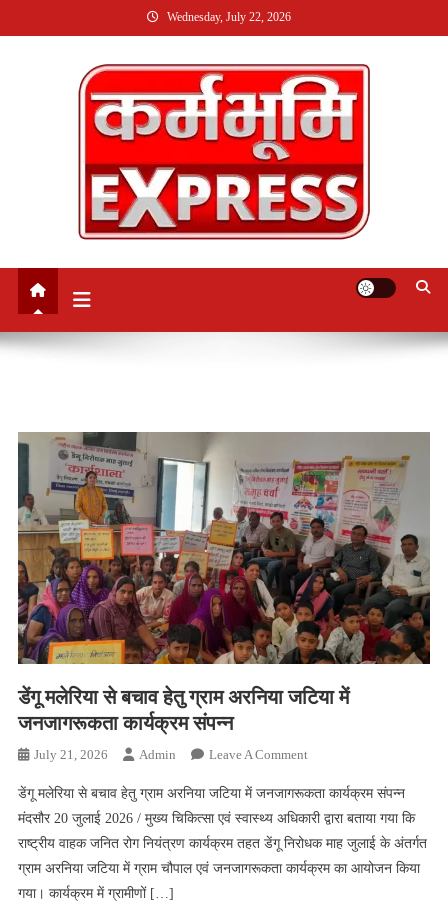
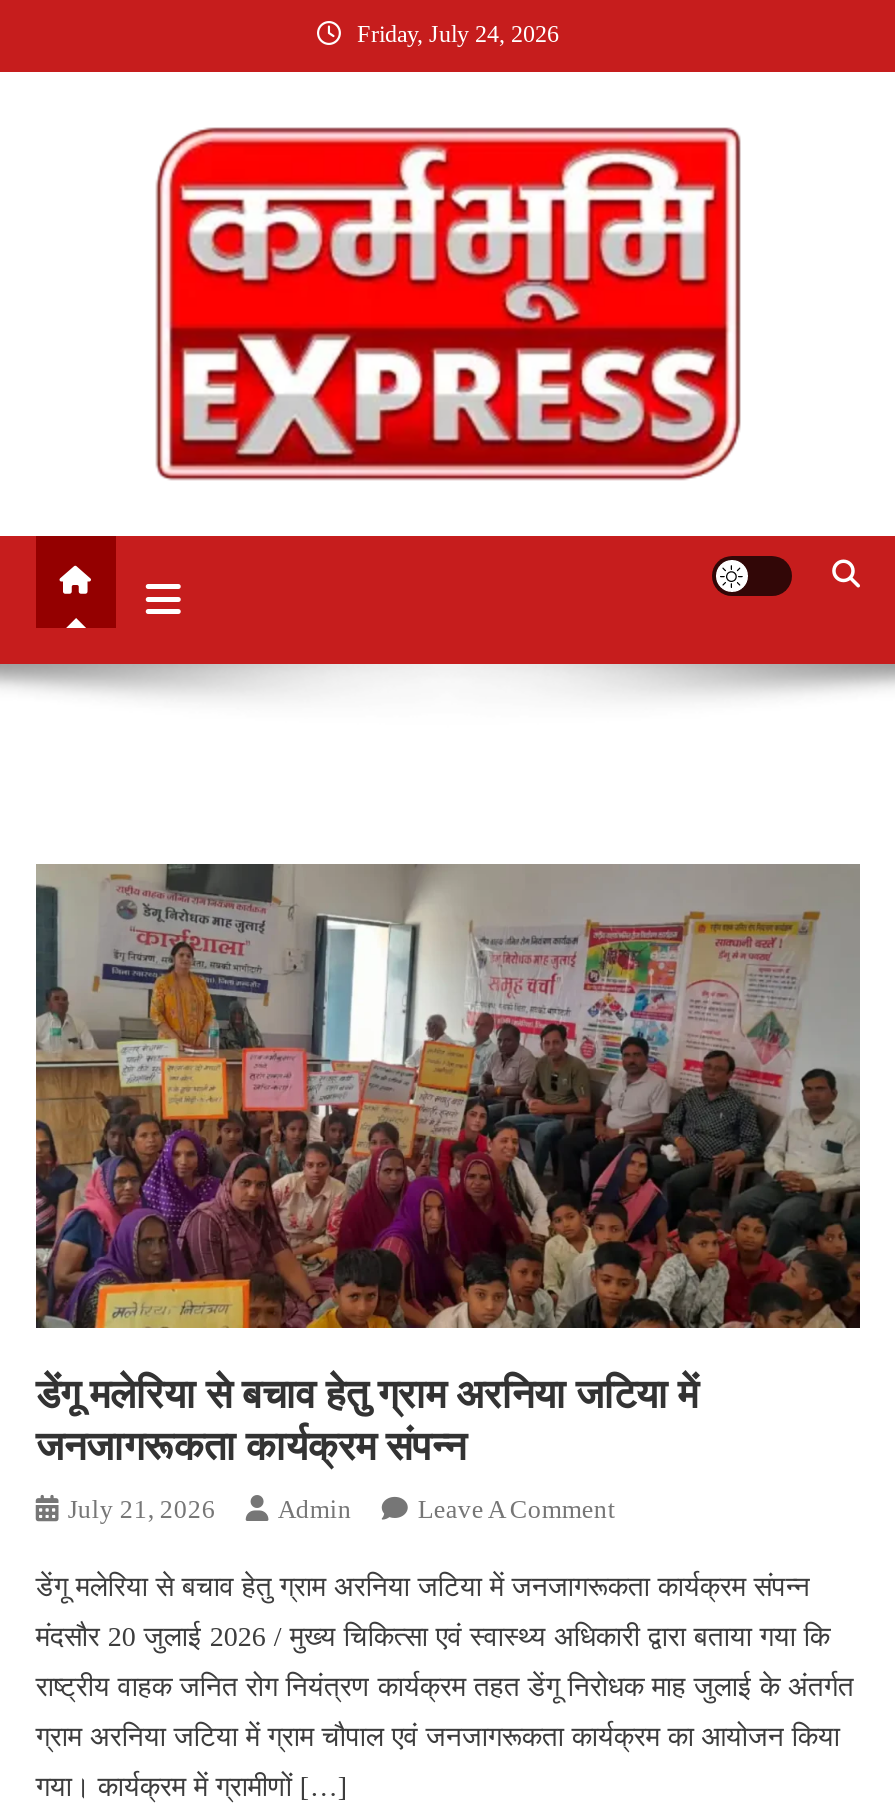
[167,10,291,24] Wednesday, July 22, 2026 -> [357,20,559,48] Friday, July 24, 2026

